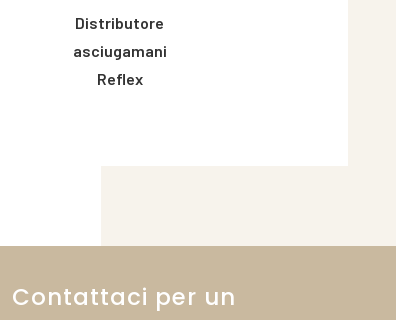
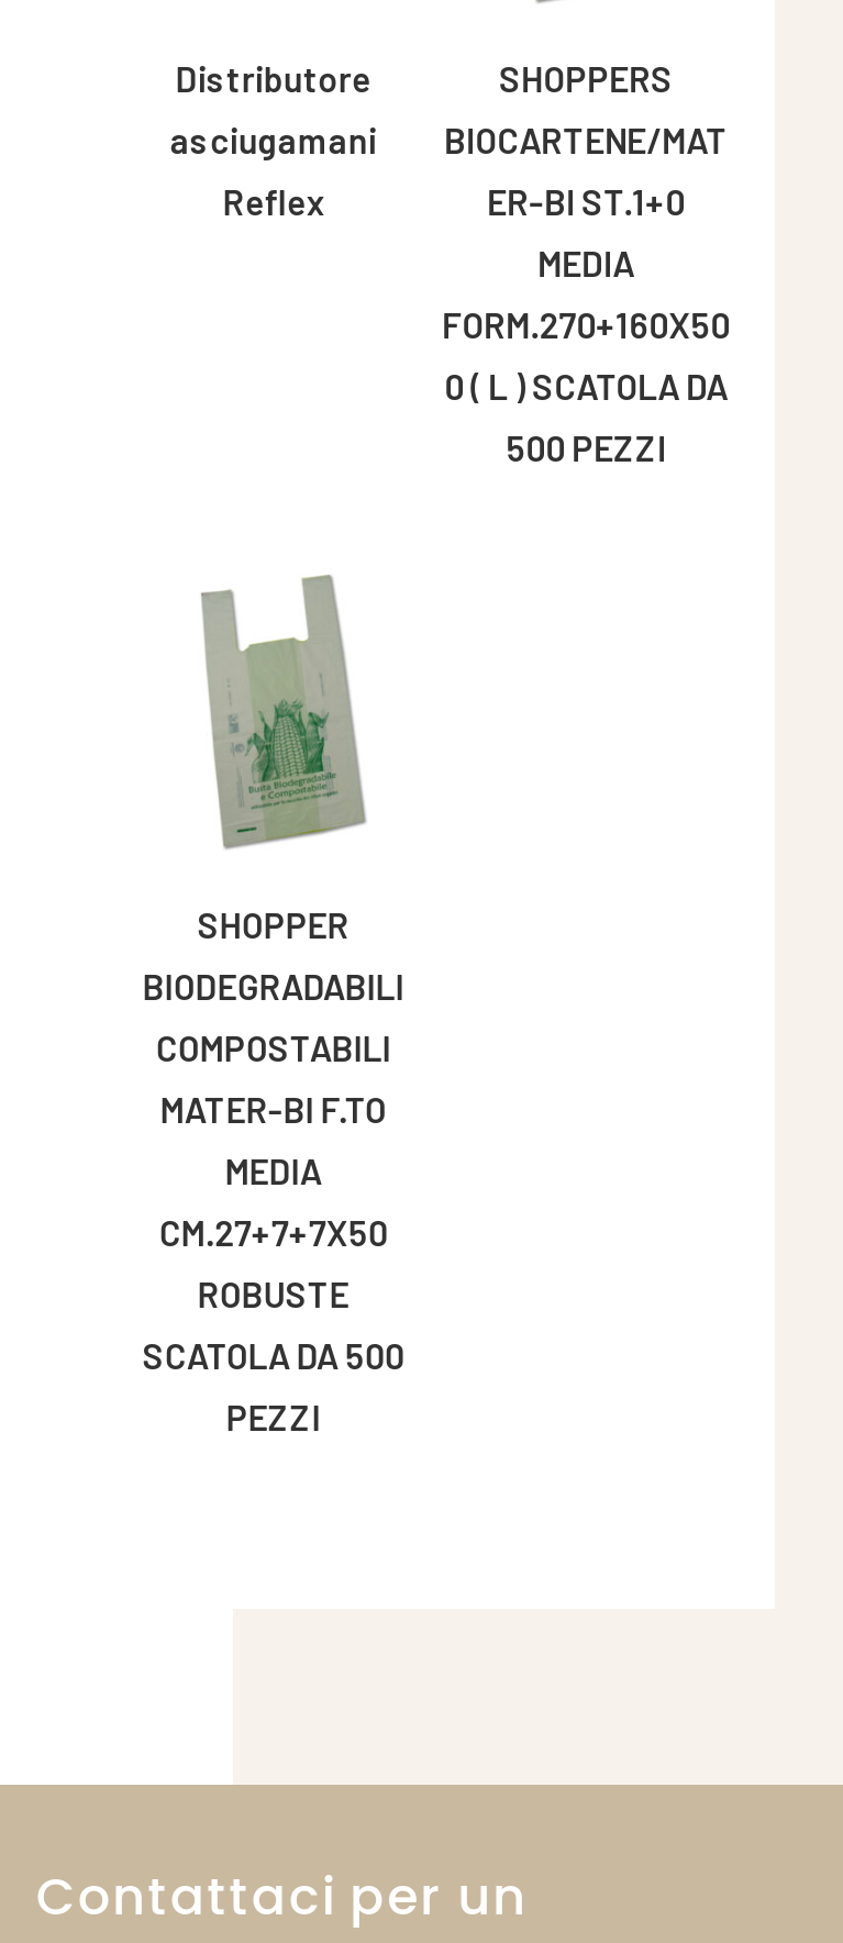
none -> [442,57,730,468] SHOPPERS | BIOCARTENE/MAT | ER-BI ST.1+0 | MEDIA | FORM.270+160X50 | 0 ( L ) SCATOLA DA | 500 PEZZI
none -> [143,571,404,1437] [image] | SHOPPER | BIODEGRADABILI | COMPOSTABILI | MATER-BI F.TO | MEDIA | CM.27+7+7X50 | ROBUSTE | SCATOLA DA 500 | PEZZI

